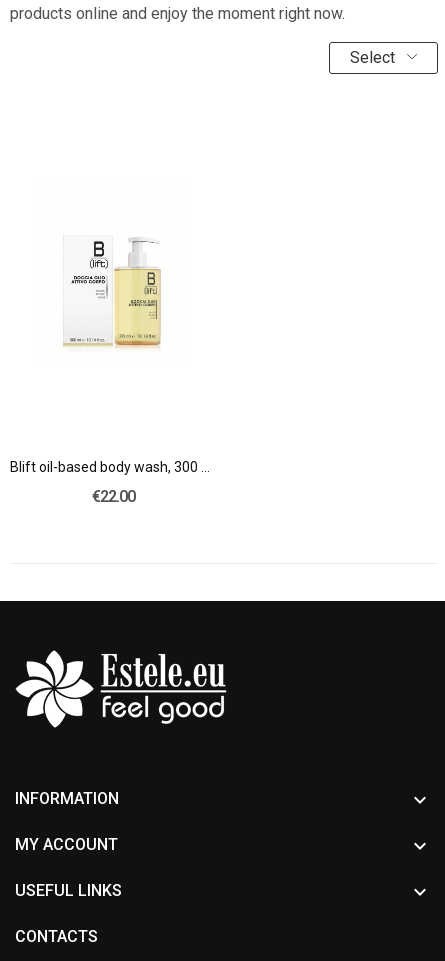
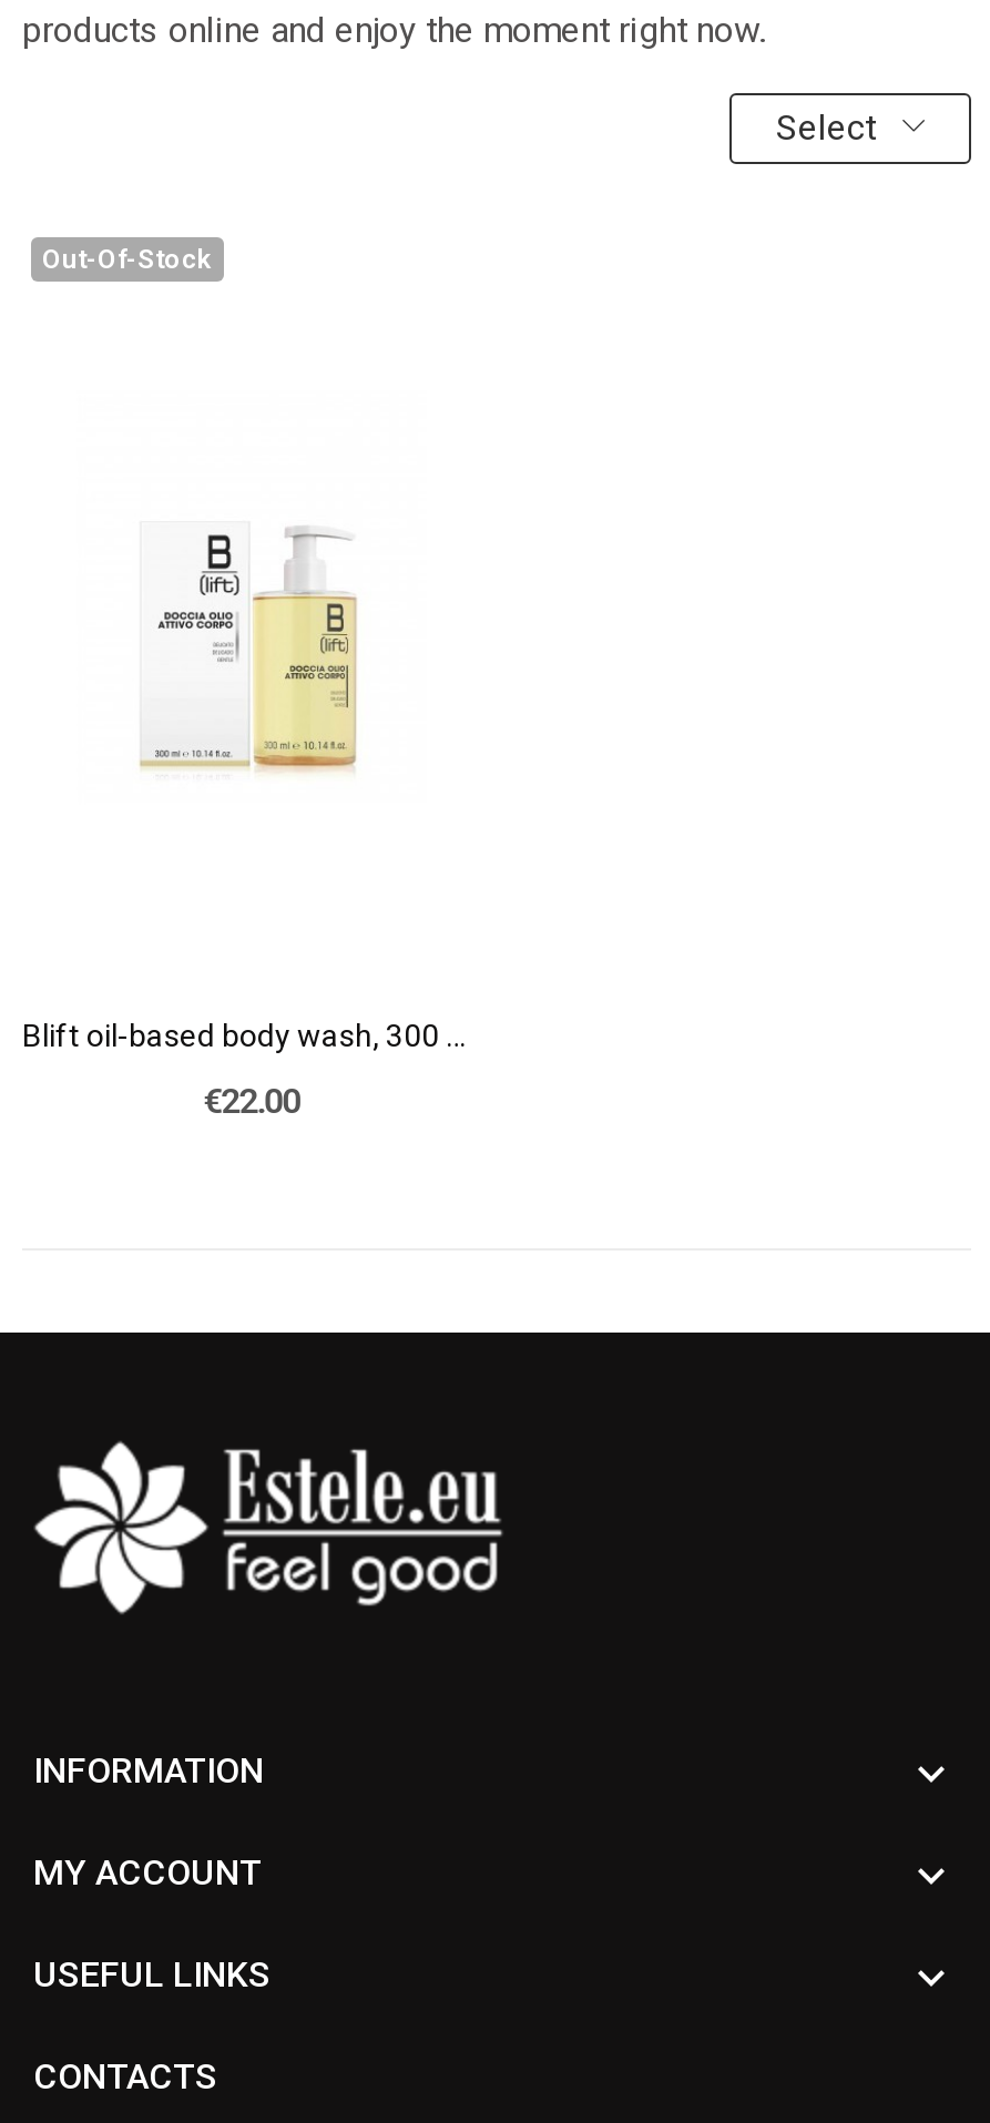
none -> [42,244,213,275] Out-Of-Stock

